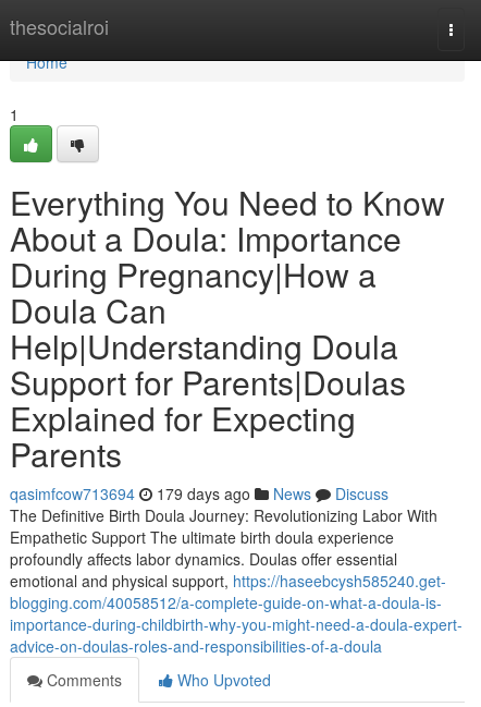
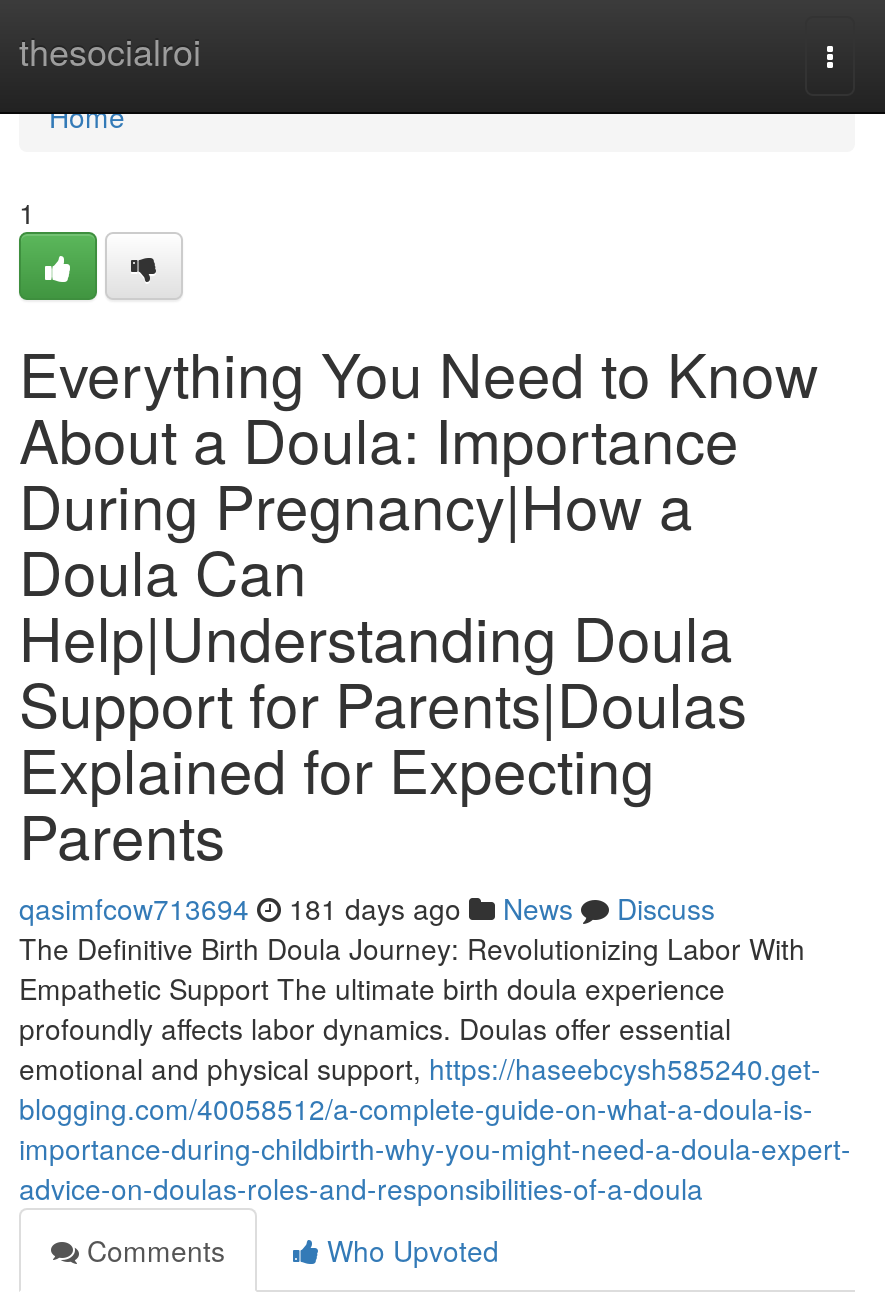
[10,483,388,504] qasimfcow713694 179 days ago News Discuss -> [19,888,715,928] qasimfcow713694 181 days ago News Discuss

